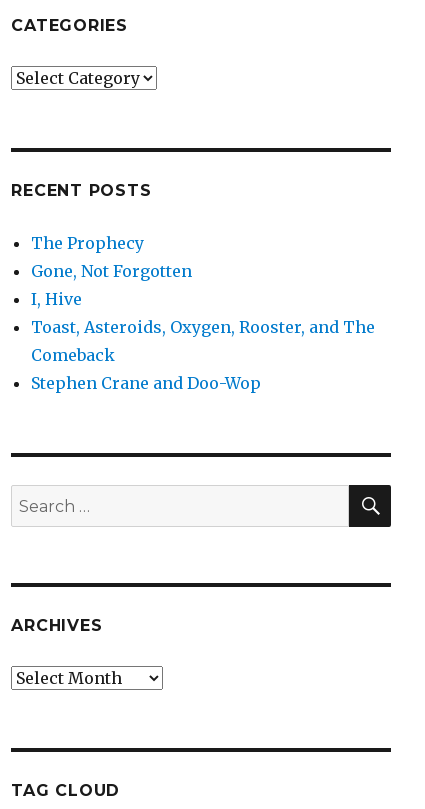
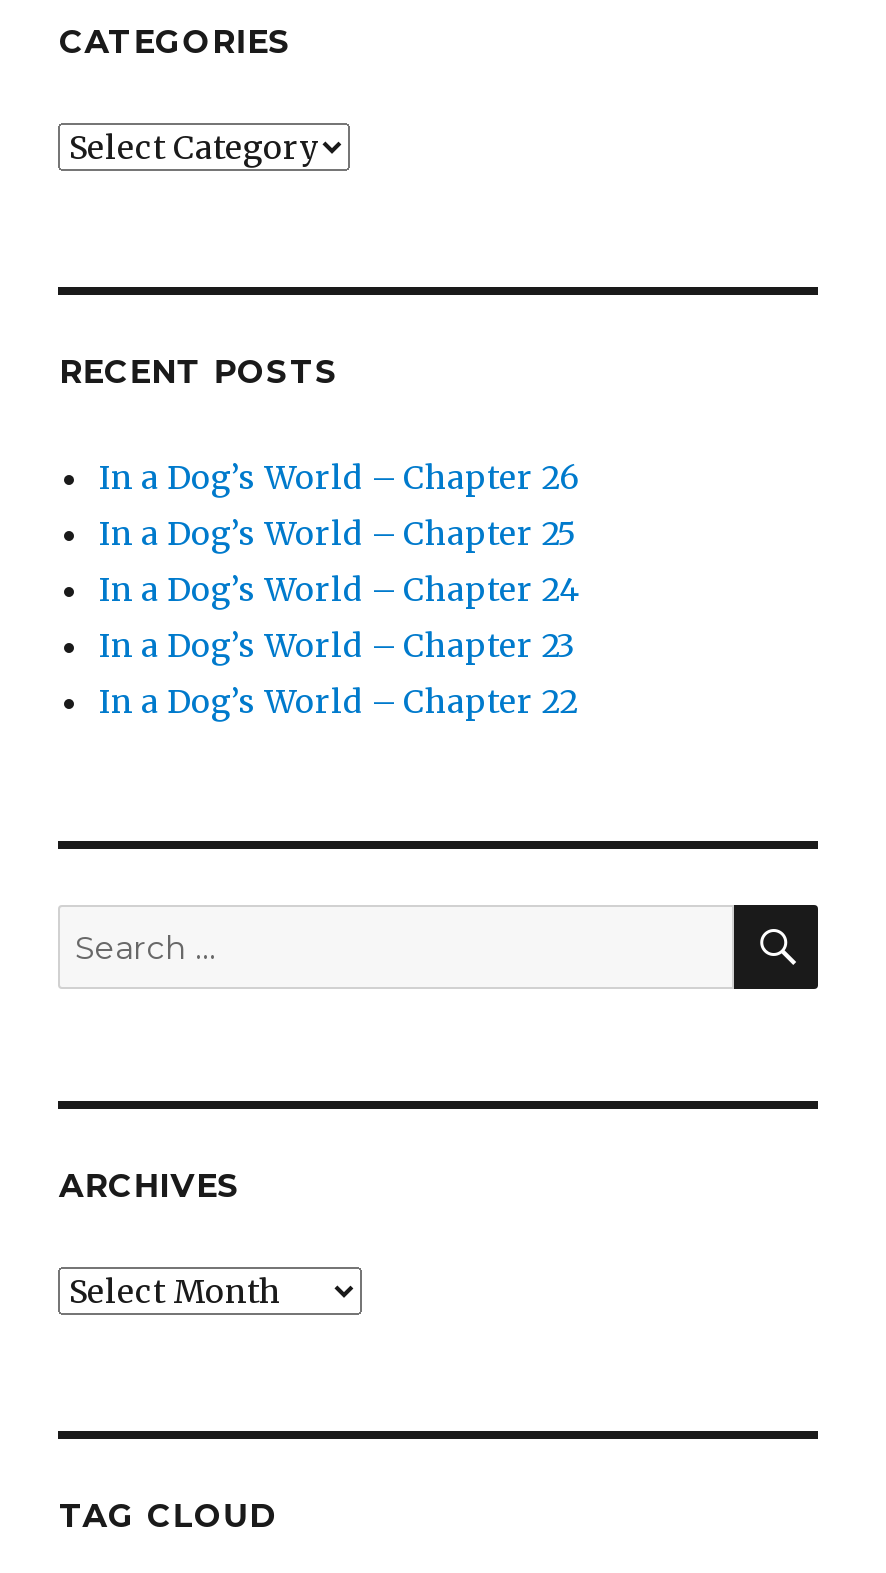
[31,233,375,393] The Prophecy | Gone, Not Forgotten | I, Hive | Toast, Asteroids, Oxygen, Rooster, and The | Comeback | Stephen Crane and Doo-Wop -> [99,457,579,721] In a Dog’s World – Chapter 26 | In a Dog’s World – Chapter 25 | In a Dog’s World – Chapter 24 | In a Dog’s World – Chapter 23 | In a Dog’s World – Chapter 22

